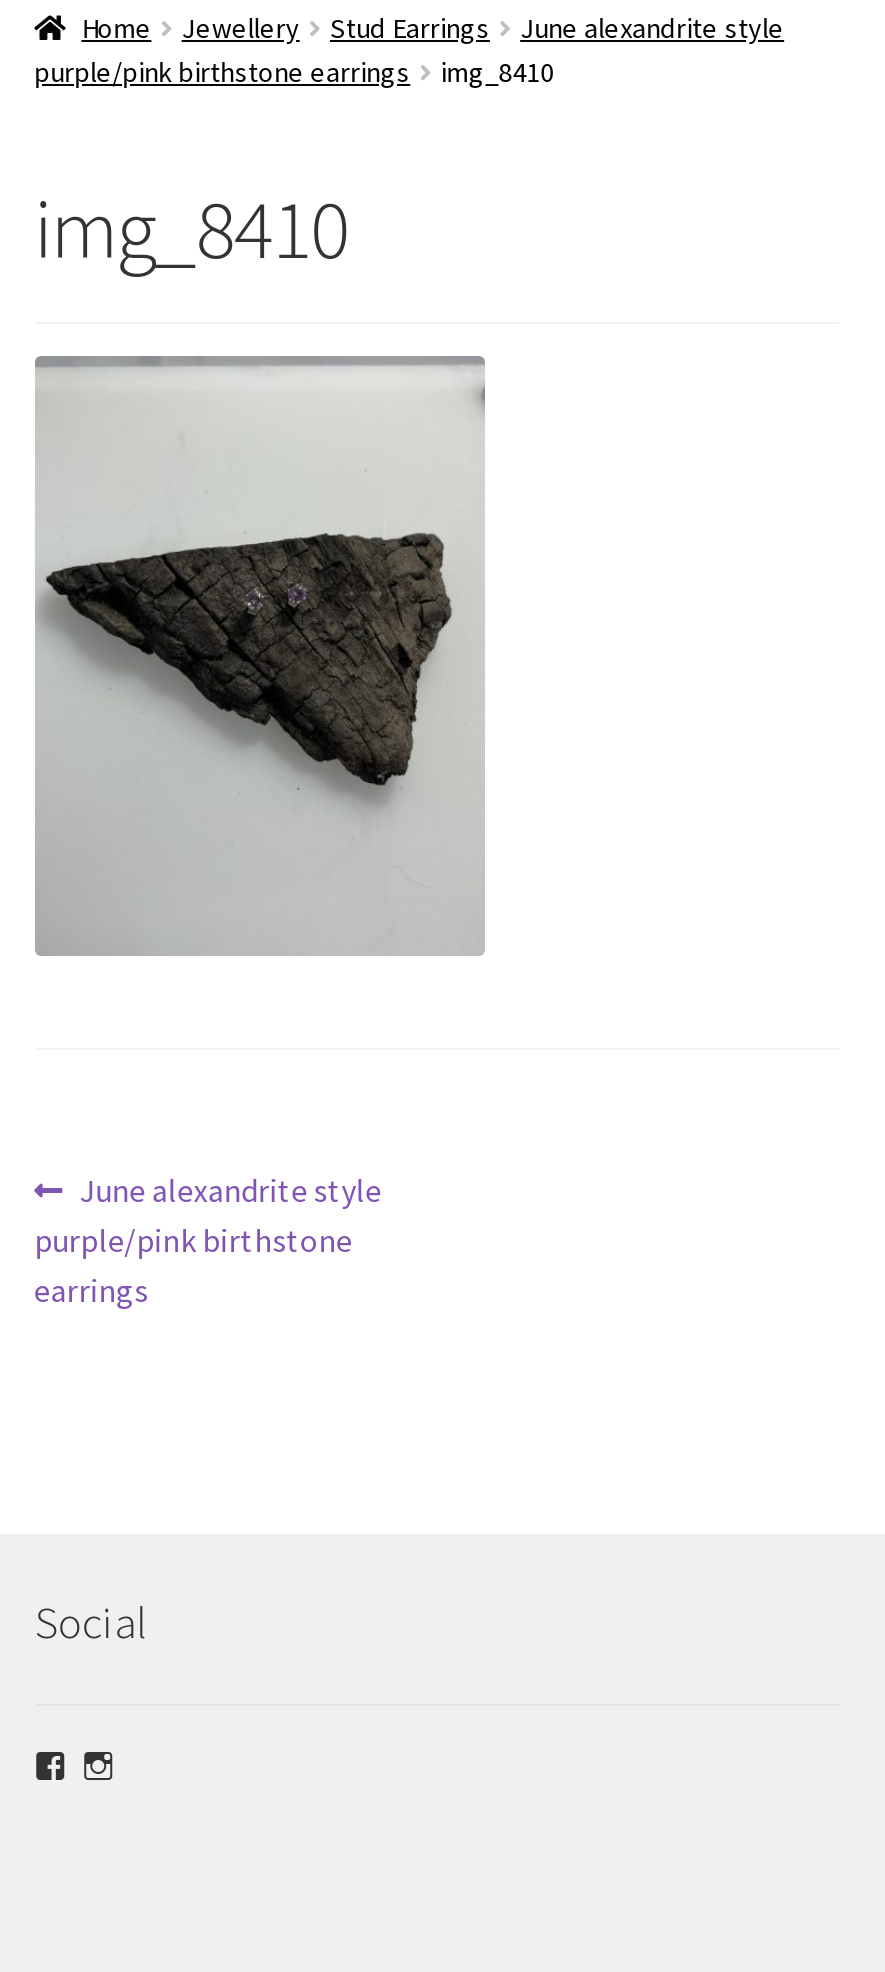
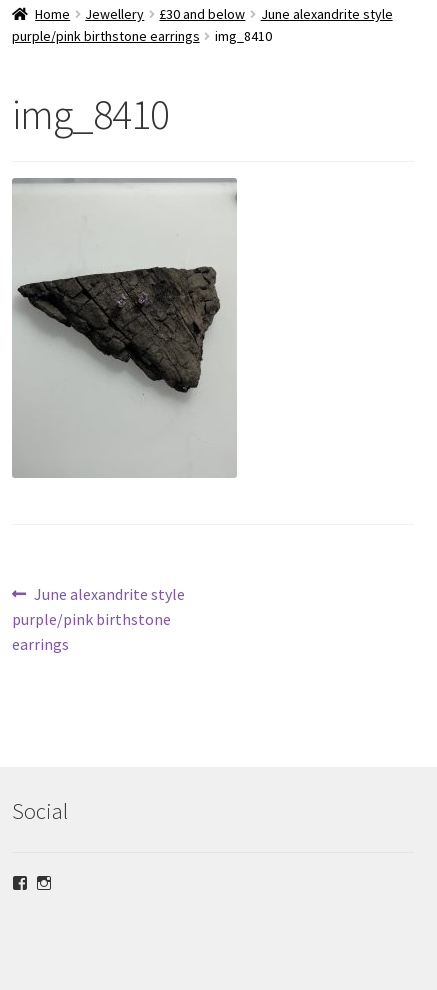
[330,10,490,46] Stud Earrings -> [159,5,245,23] £30 and below

